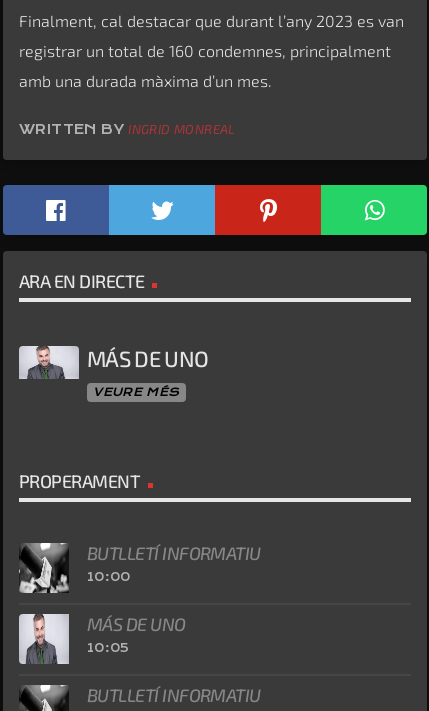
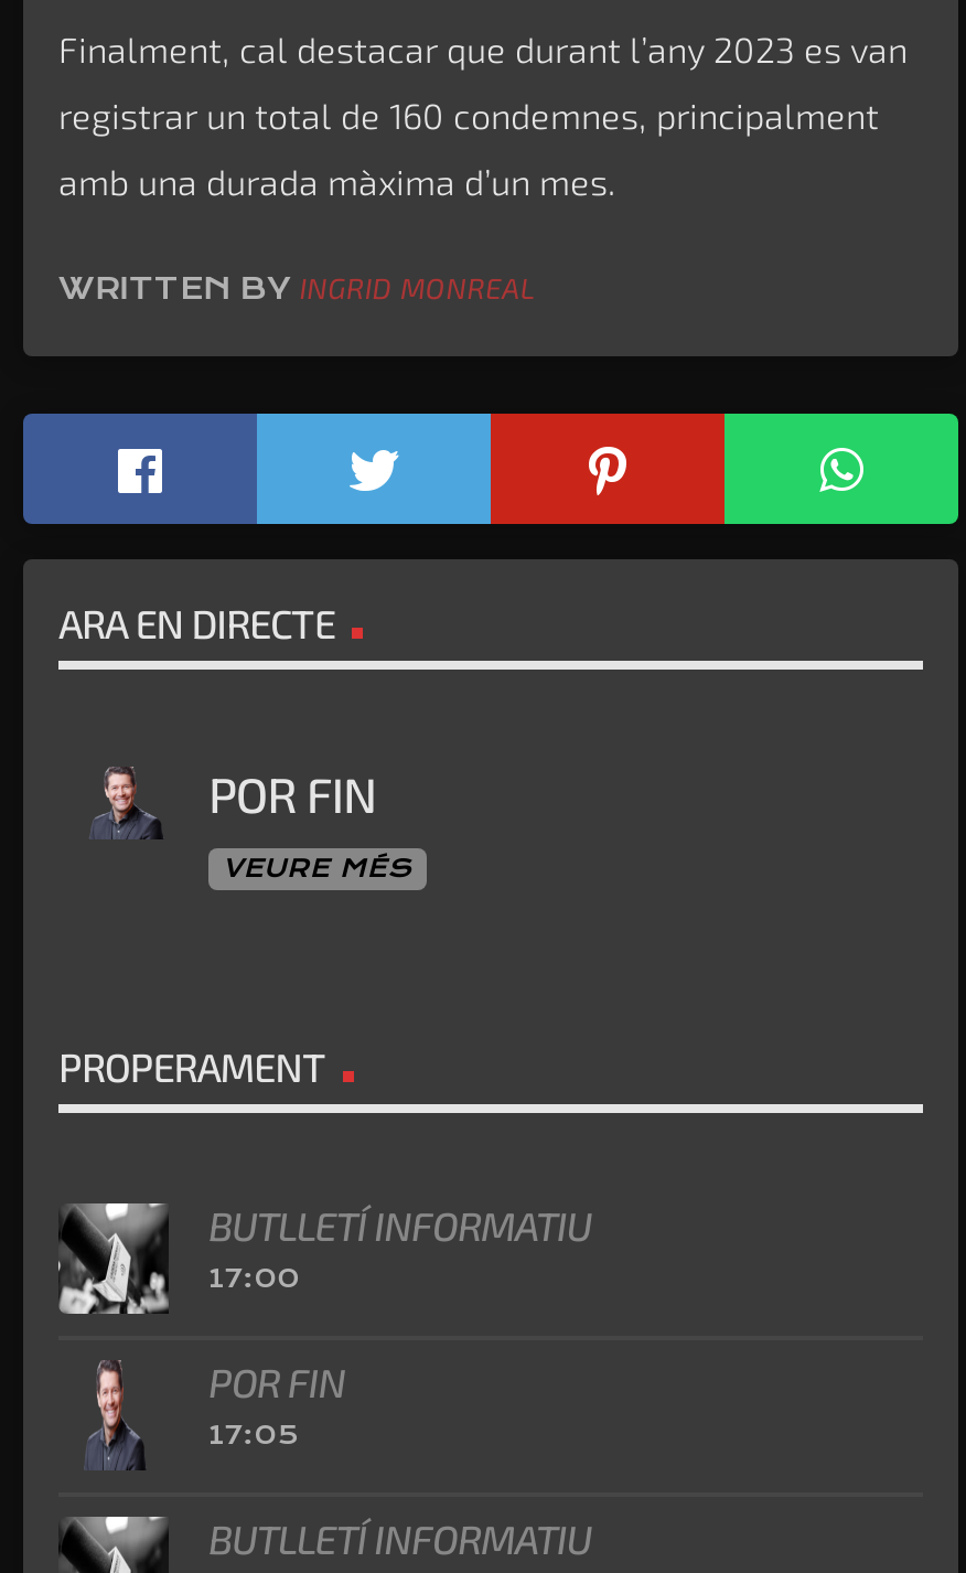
[18,345,208,380] [image] | MÁS DE UNO -> [58,765,377,841] [image] | POR FIN
[87,570,131,584] 10:00 -> [208,1262,300,1293] 17:00
[18,613,186,665] [image] | MÁS DE UNO | 10:05 -> [58,1357,346,1469] [image] | POR FIN | 17:05

